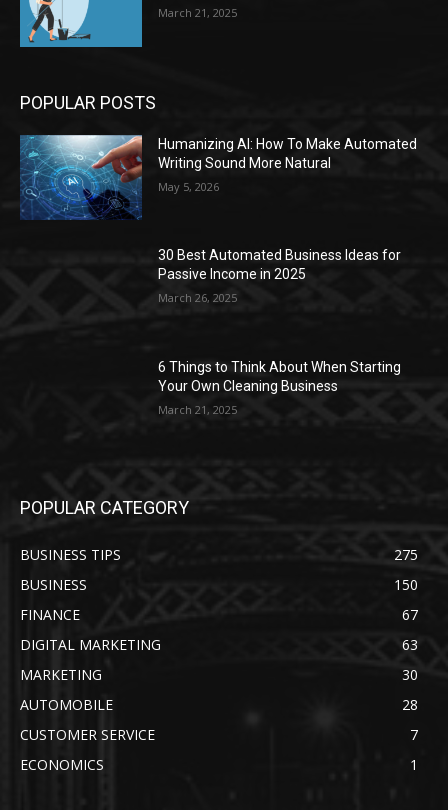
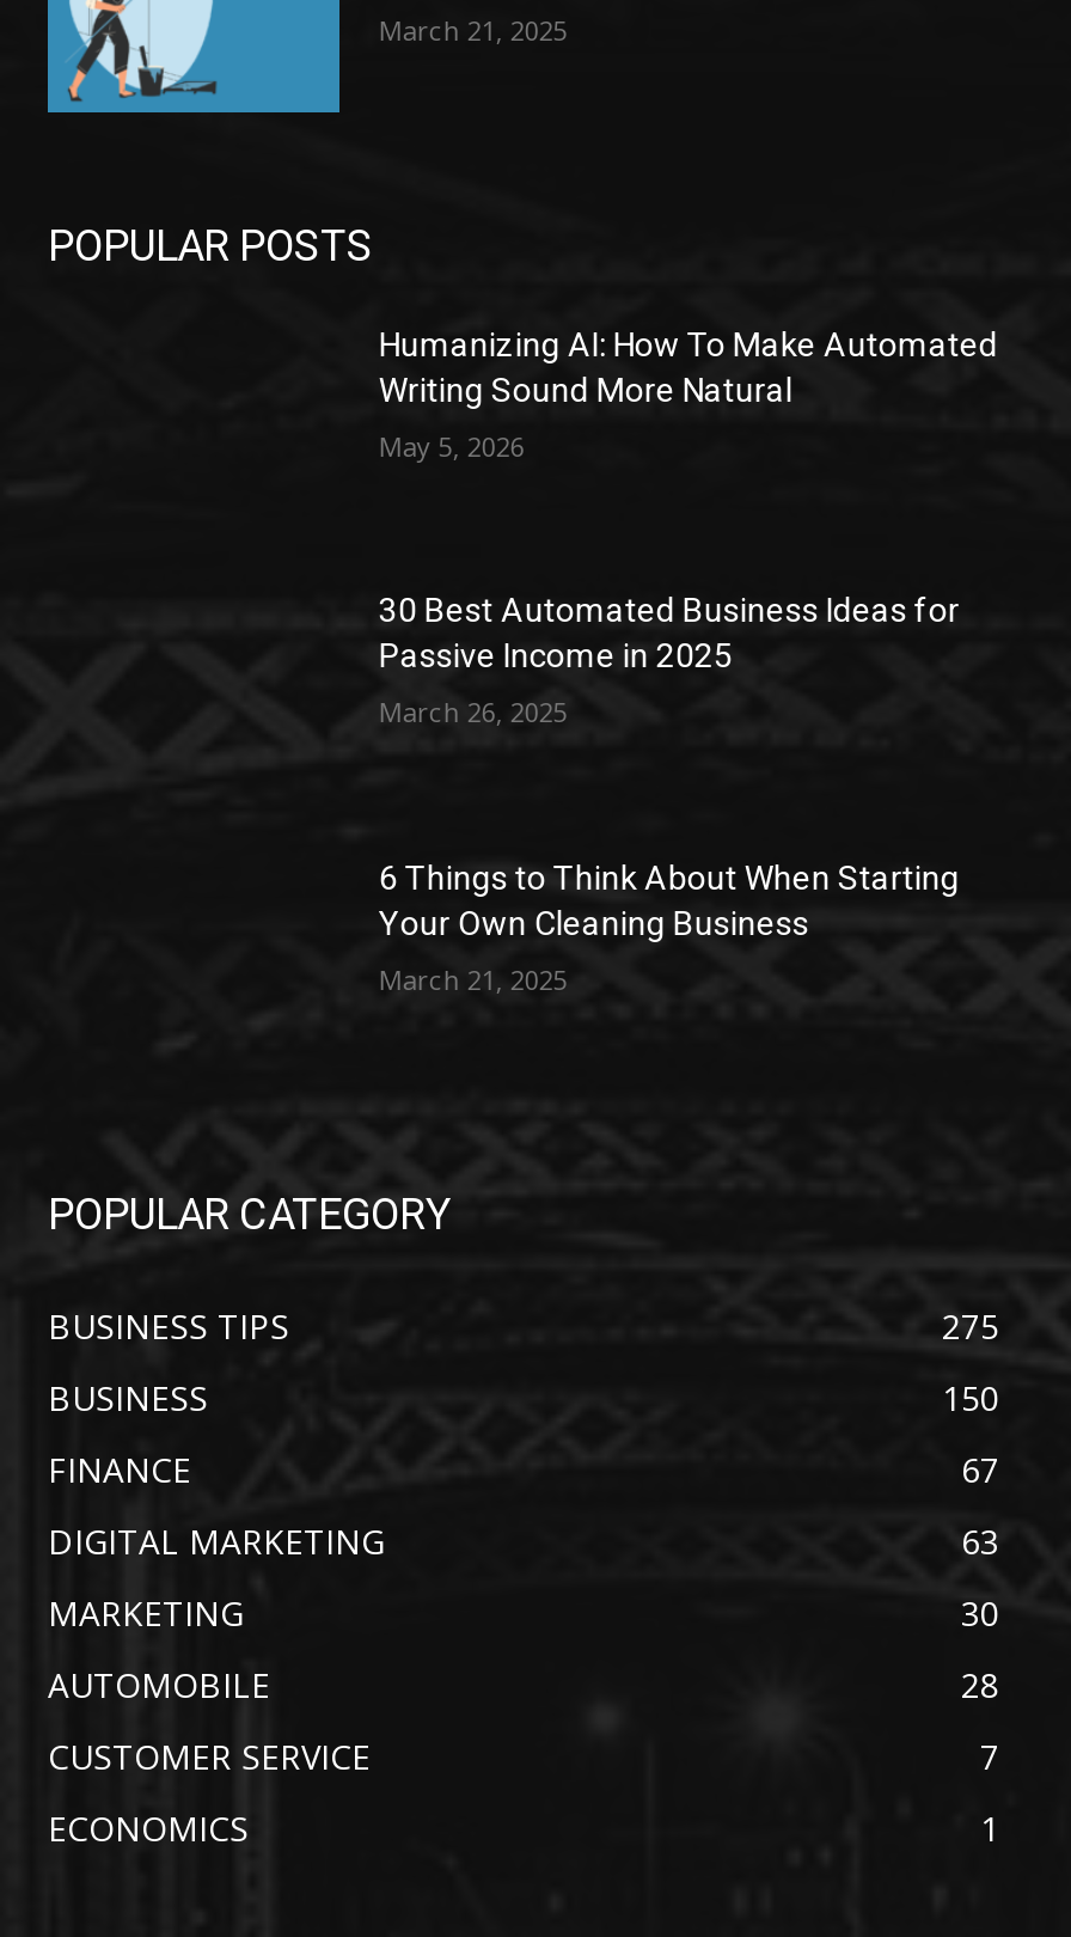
[19,134,143,221] [image] -> none

